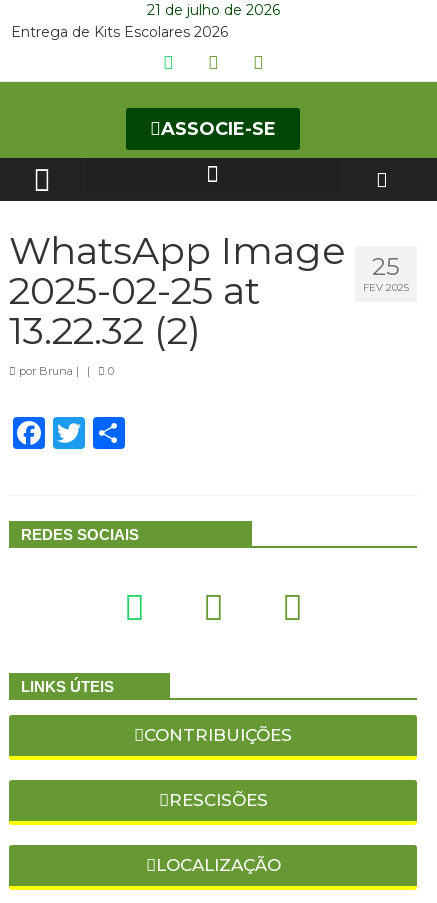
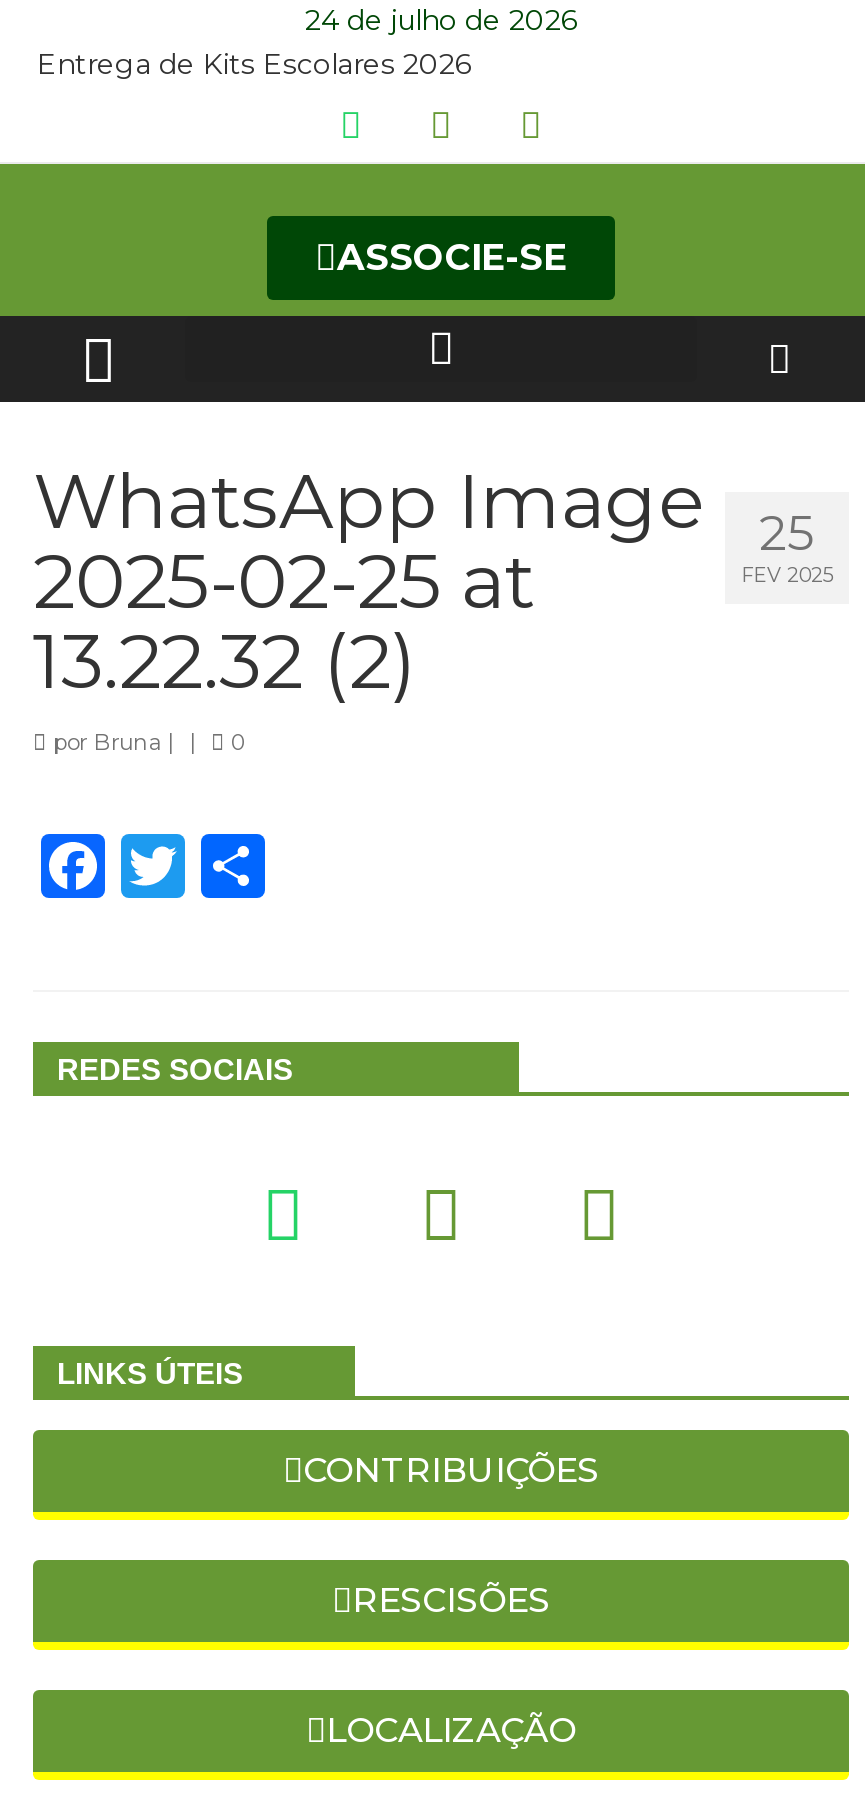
[146,1,279,19] 21 de julho de 2026 -> [305,2,577,38] 24 de julho de 2026

